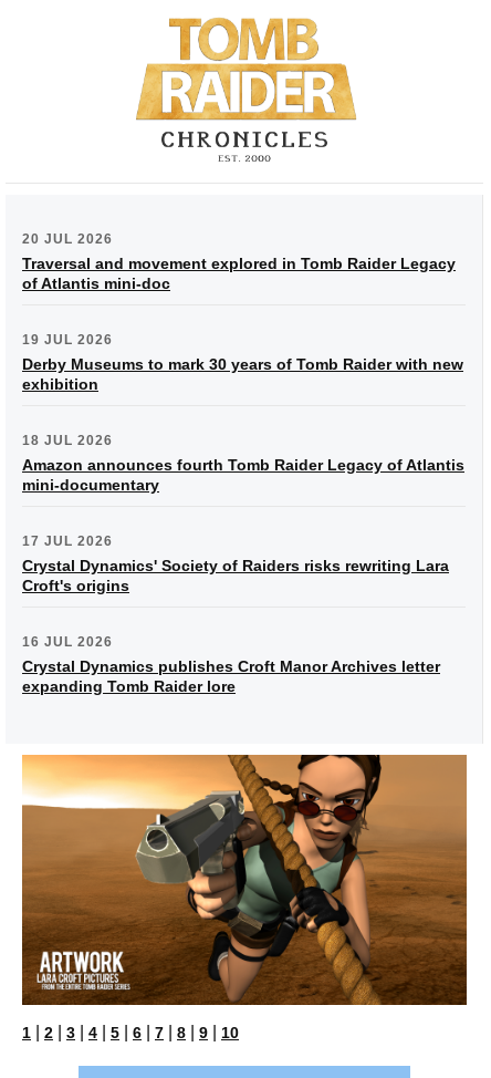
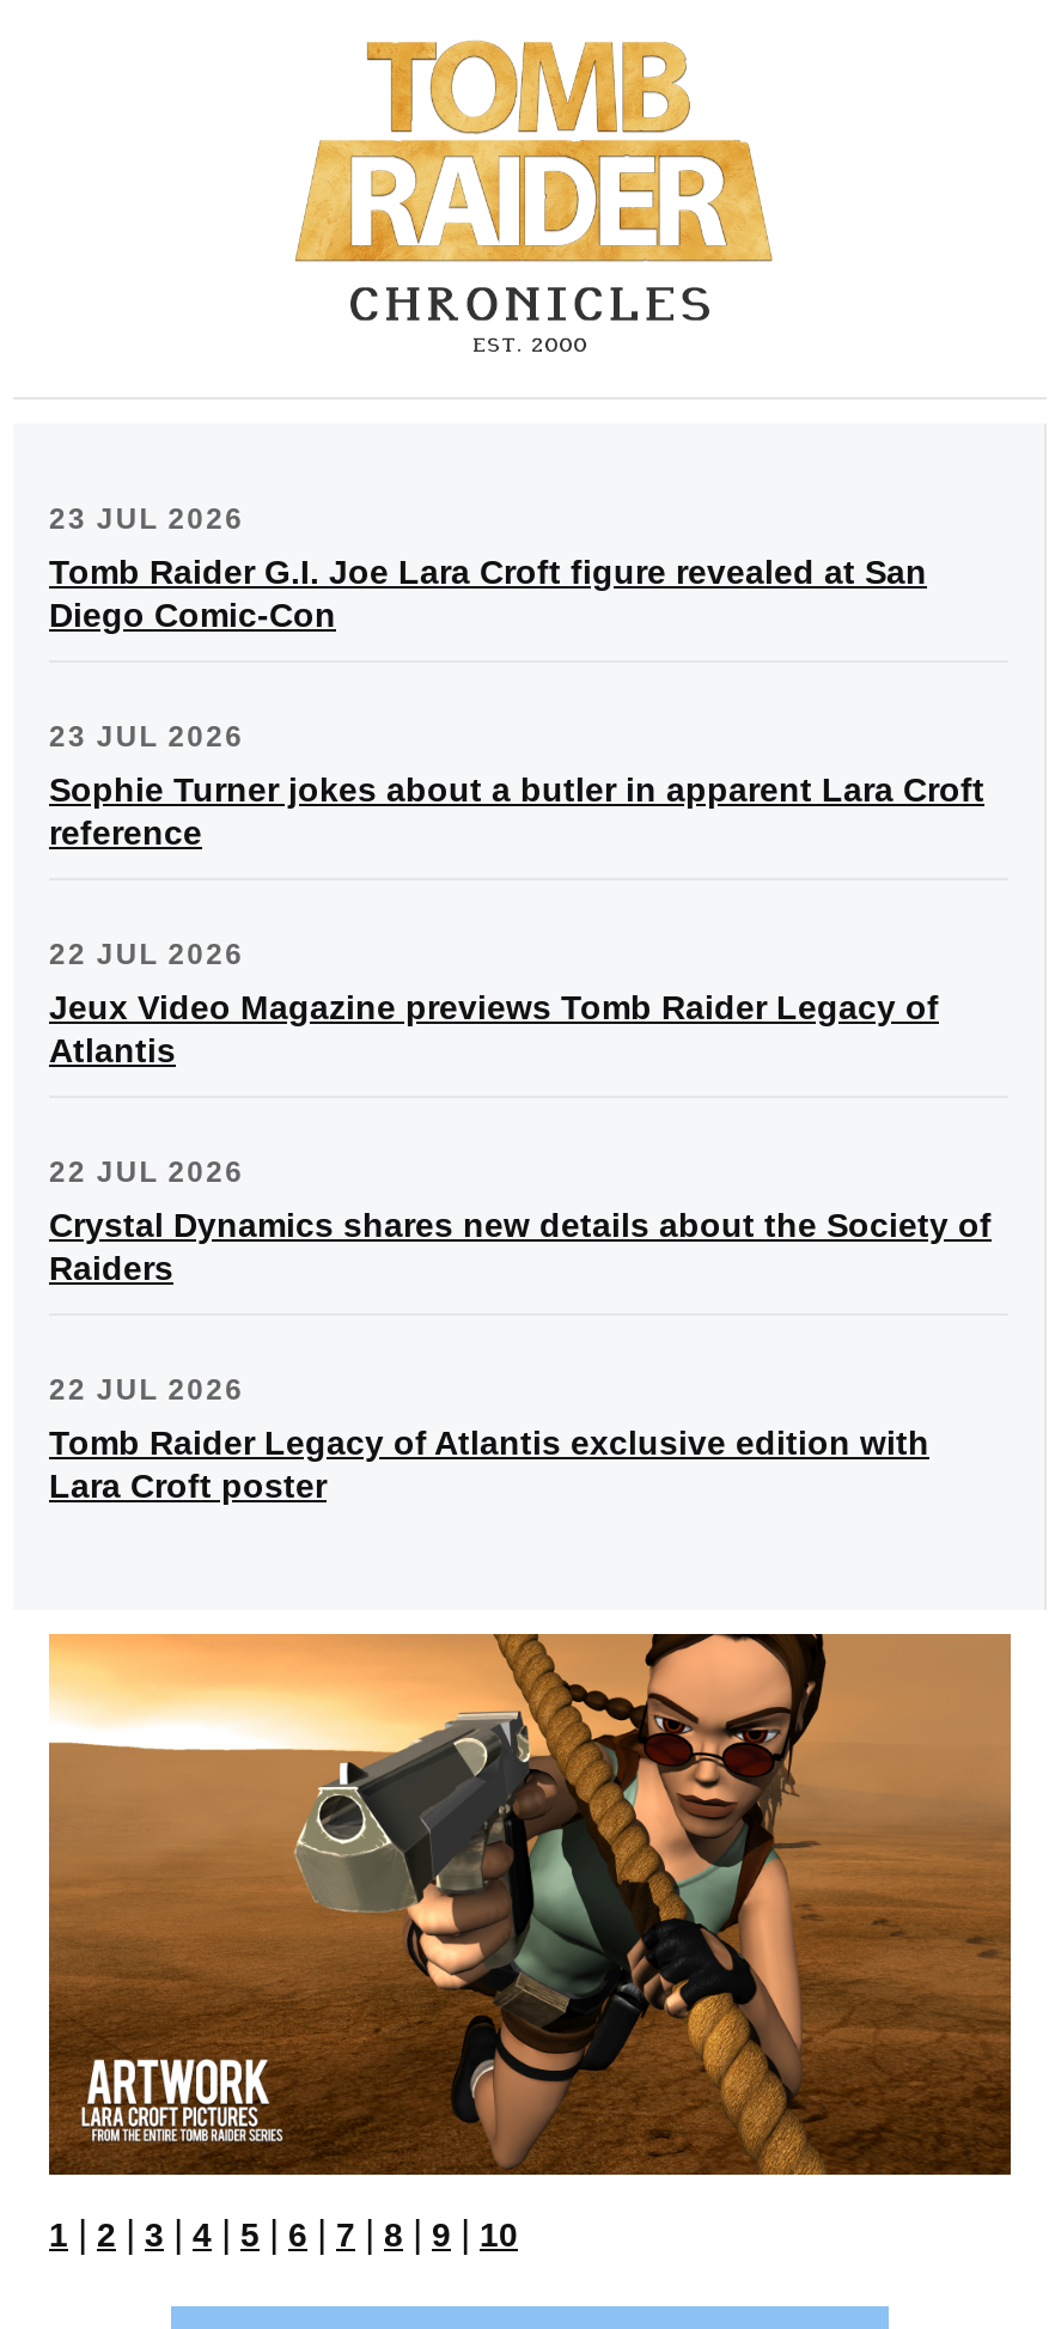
[22,231,456,292] 20 JUL 2026 | Traversal and movement explored in Tomb Raider Legacy | of Atlantis mini-doc -> [49,502,927,634] 23 JUL 2026 | Tomb Raider G.I. Joe Lara Croft figure revealed at San | Diego Comic-Con
[22,332,463,393] 19 JUL 2026 | Derby Museums to mark 30 years of Tomb Raider with new | exhibition -> [49,720,984,851] 23 JUL 2026 | Sophie Turner jokes about a butler in apparent Lara Croft | reference
[22,433,464,493] 18 JUL 2026 | Amazon announces fourth Tomb Raider Legacy of Atlantis | mini-documentary -> [49,937,939,1069] 22 JUL 2026 | Jeux Video Magazine previews Tomb Raider Legacy of | Atlantis
[22,533,449,594] 17 JUL 2026 | Crystal Dynamics' Society of Raiders risks rewriting Lara | Croft's origins -> [49,1155,992,1287] 22 JUL 2026 | Crystal Dynamics shares new details about the Society of | Raiders
[22,634,440,695] 16 JUL 2026 | Crystal Dynamics publishes Croft Manor Archives letter | expanding Tomb Raider lore -> [49,1373,929,1504] 22 JUL 2026 | Tomb Raider Legacy of Atlantis exclusive edition with | Lara Croft poster

